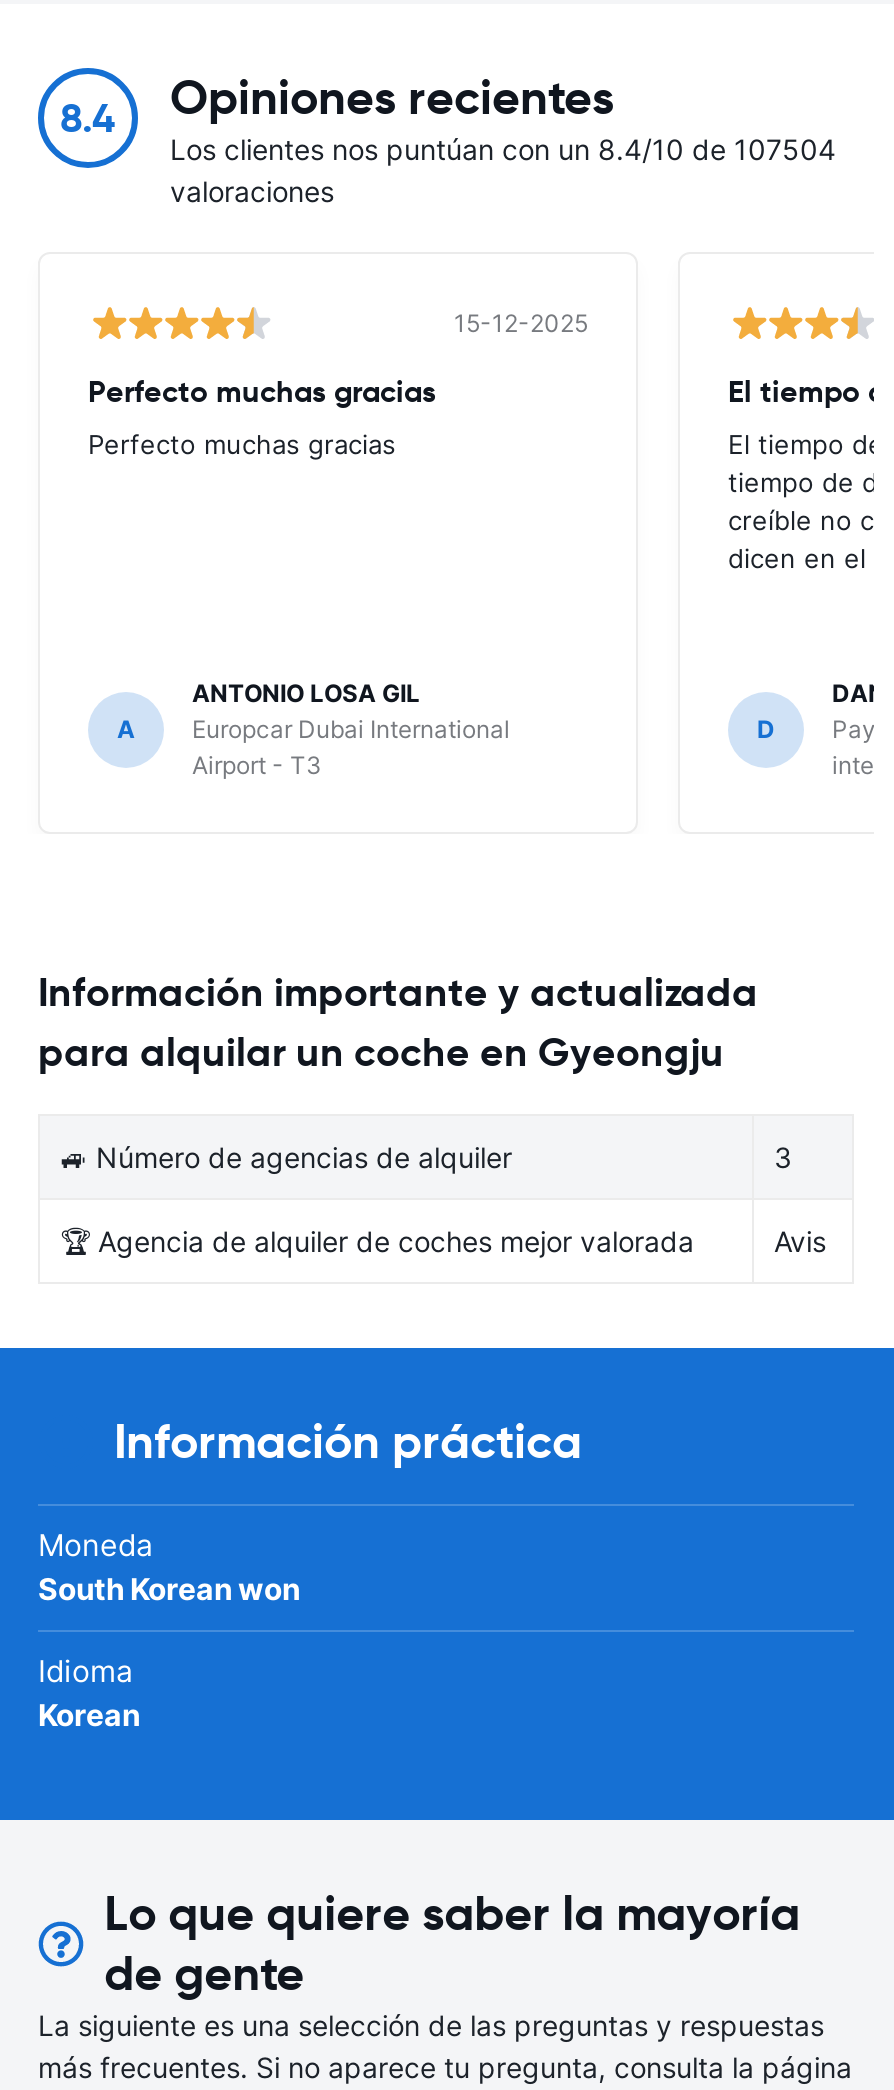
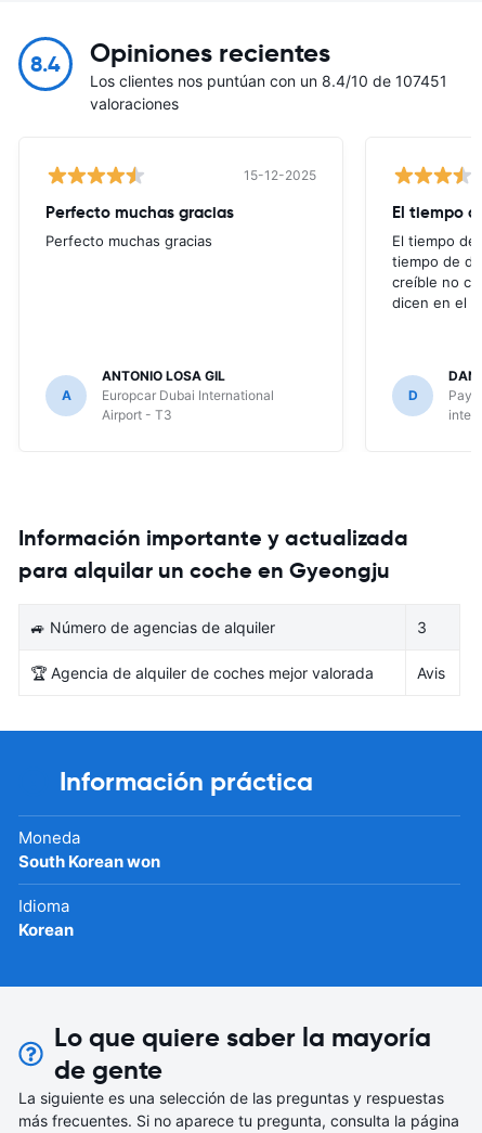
[170,132,836,166] Los clientes nos puntúan con un 8.4/10 de 107504 -> [90,72,447,90] Los clientes nos puntúan con un 8.4/10 de 107451

